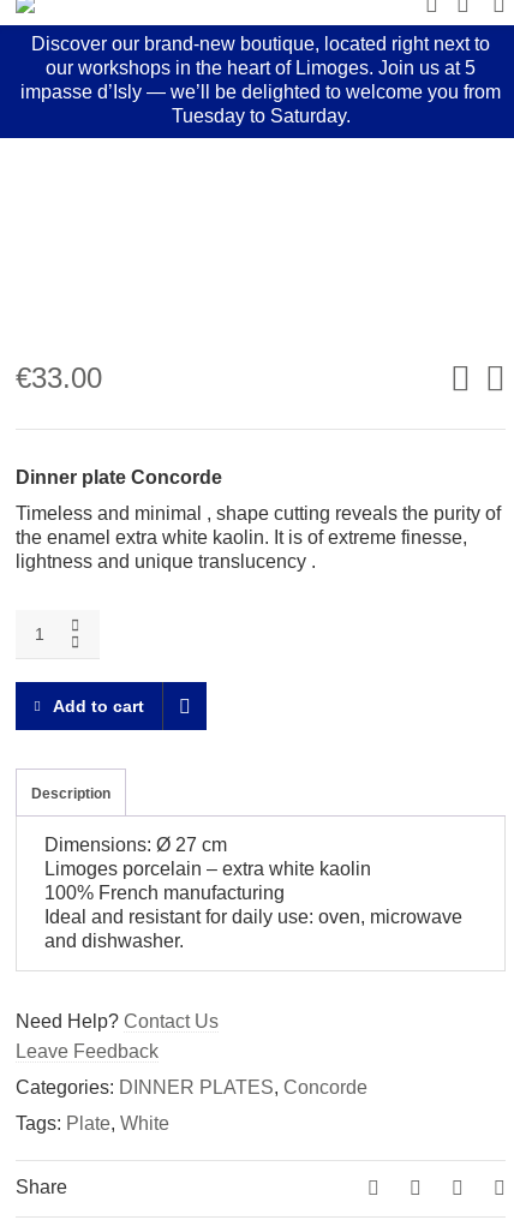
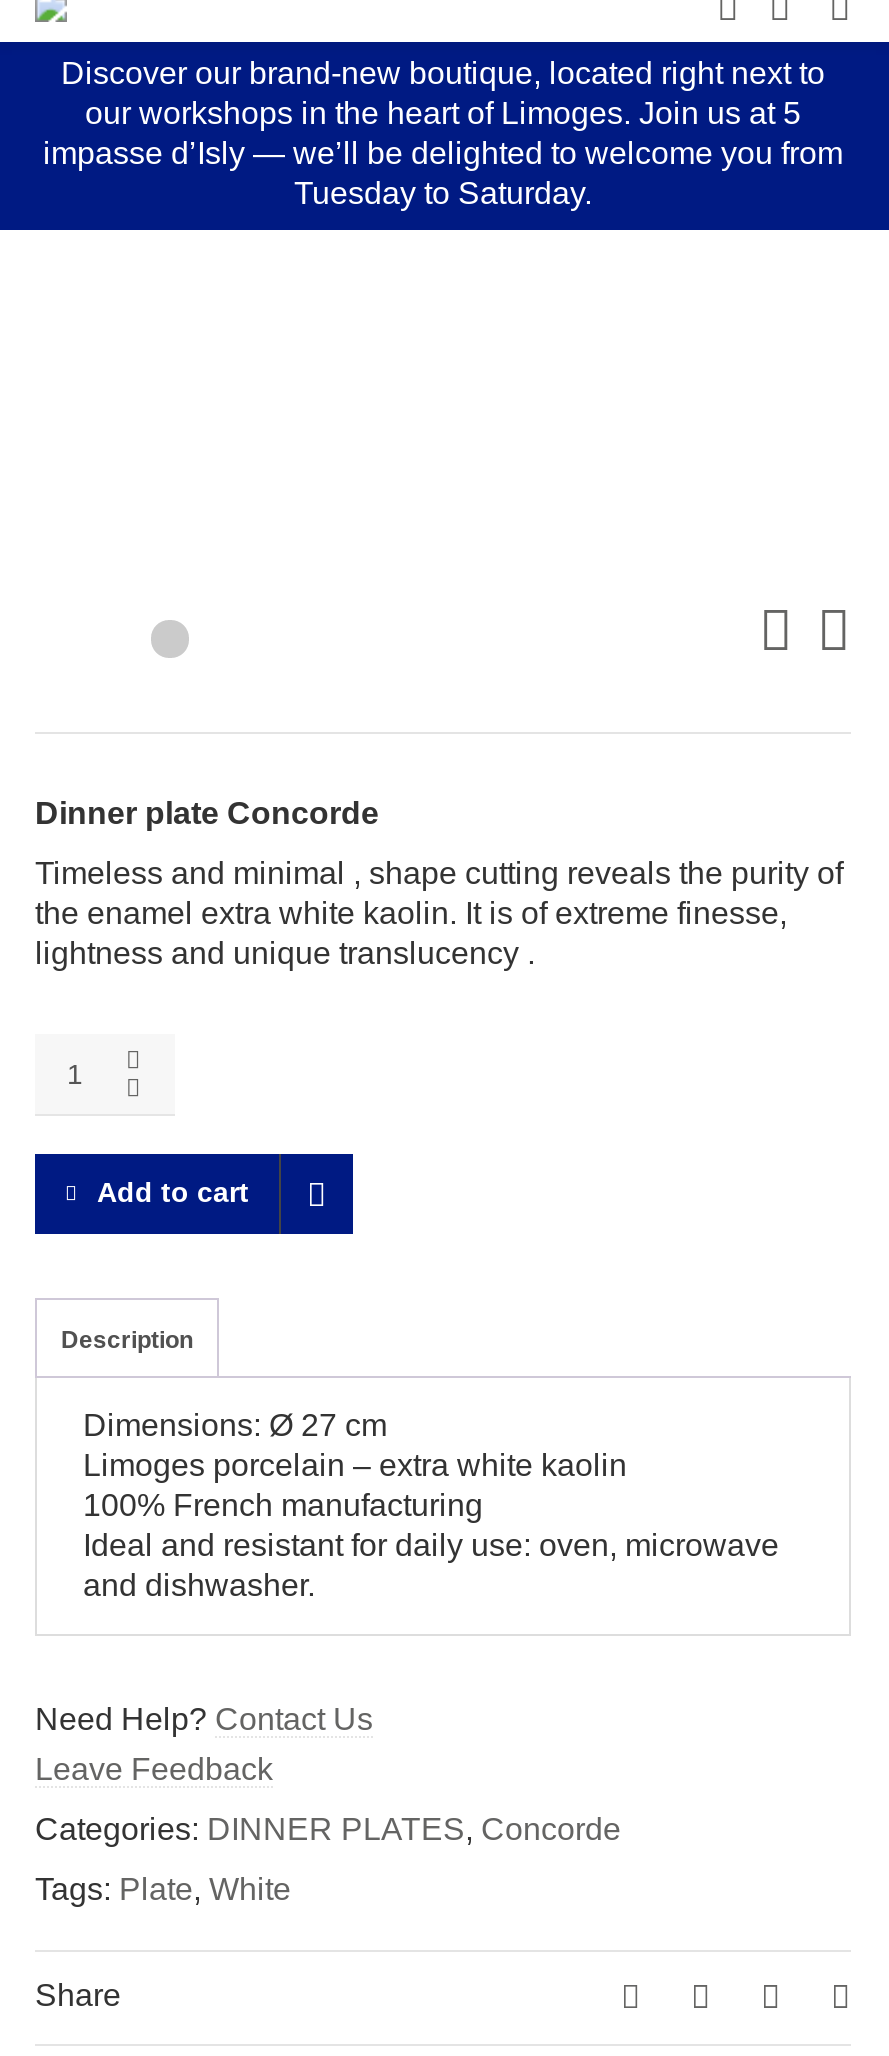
[16,361,102,394] €33.00 -> none

